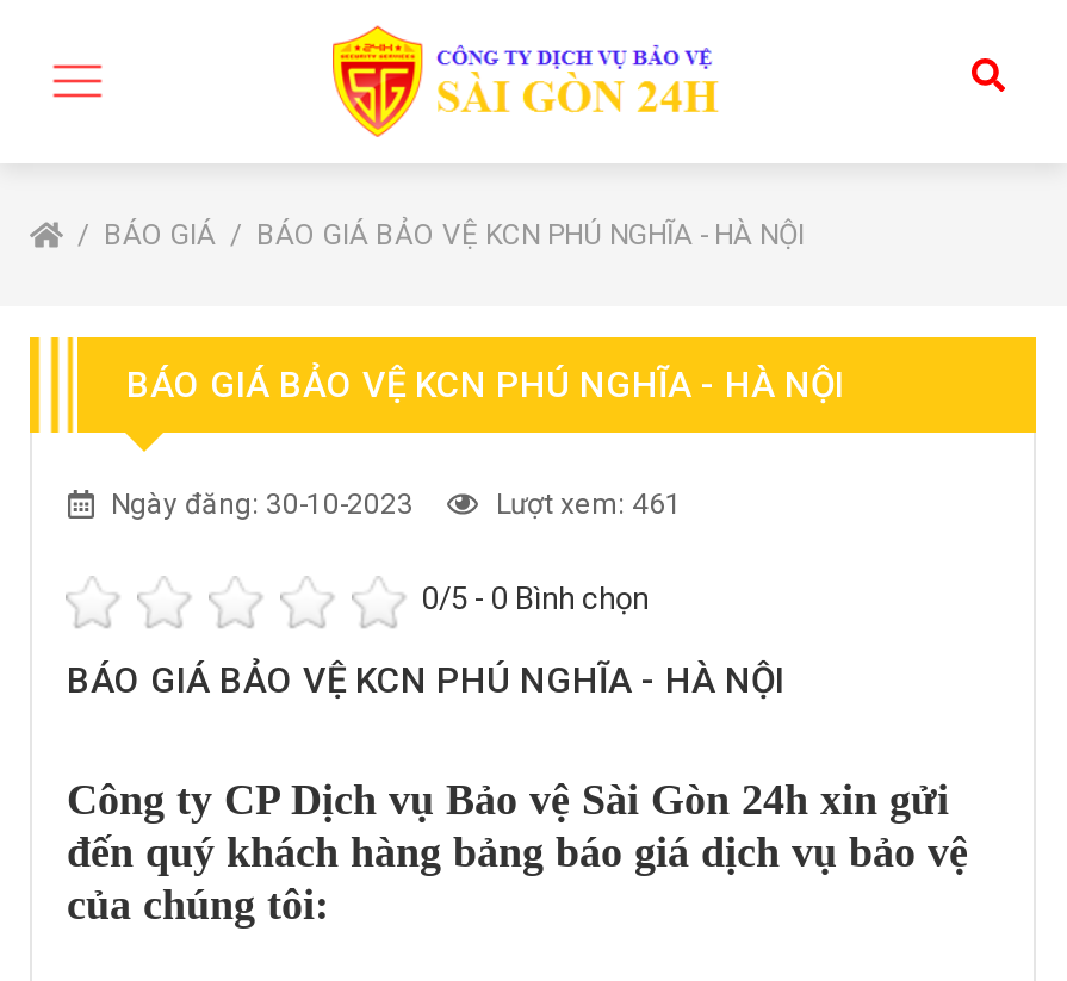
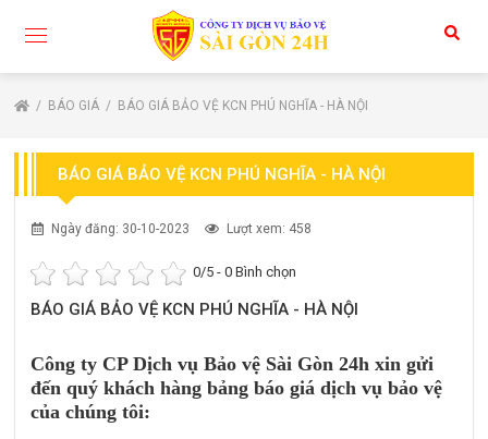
[489,488,682,522] Lượt xem: 461 -> [224,222,312,237] Lượt xem: 458

